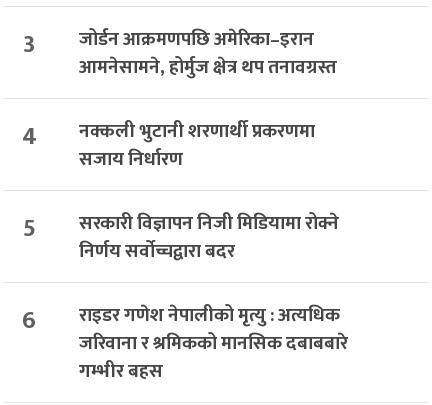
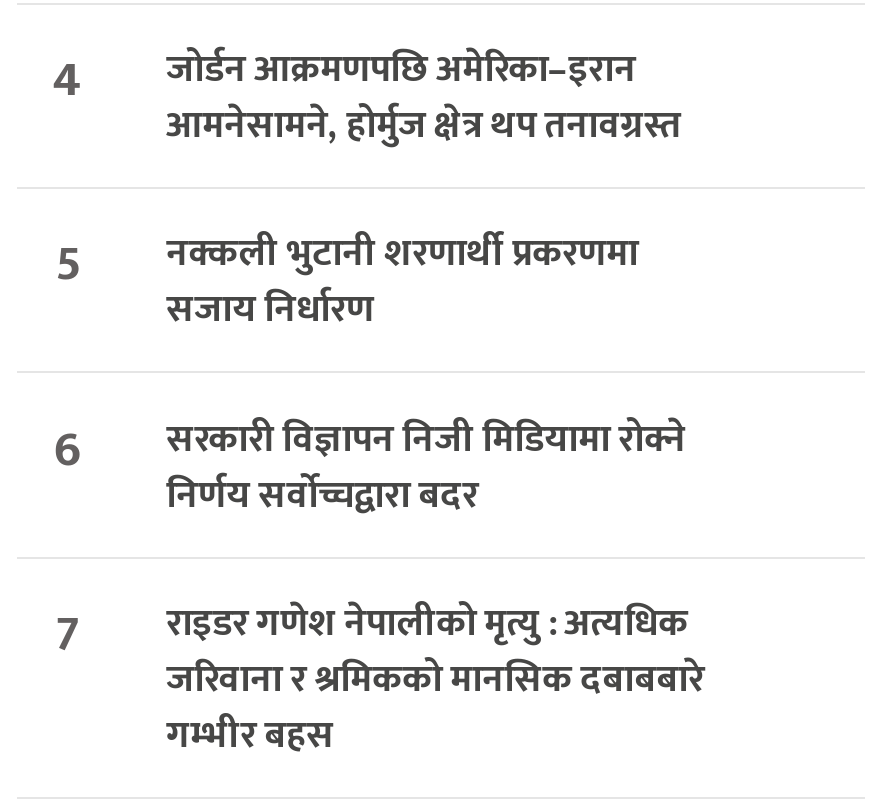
[23,24,314,65] 3 जोर्डन आक्रमणपछि अमेरिका–इरान -> [53,40,636,122] 4 जोर्डन आक्रमणपछि अमेरिका–इरान
[22,116,315,157] 4 नक्कली भुटानी शरणार्थी प्रकरणमा -> [55,224,638,306] 5 नक्कली भुटानी शरणार्थी प्रकरणमा
[23,208,339,249] 5 सरकारी विज्ञापन निजी मिडियामा रोक्ने -> [54,408,686,490] 6 सरकारी विज्ञापन निजी मिडियामा रोक्ने
[22,300,340,341] 6 राइडर गणेश नेपालीको मृत्यु : अत्यधिक -> [56,593,688,675] 7 राइडर गणेश नेपालीको मृत्यु : अत्यधिक

